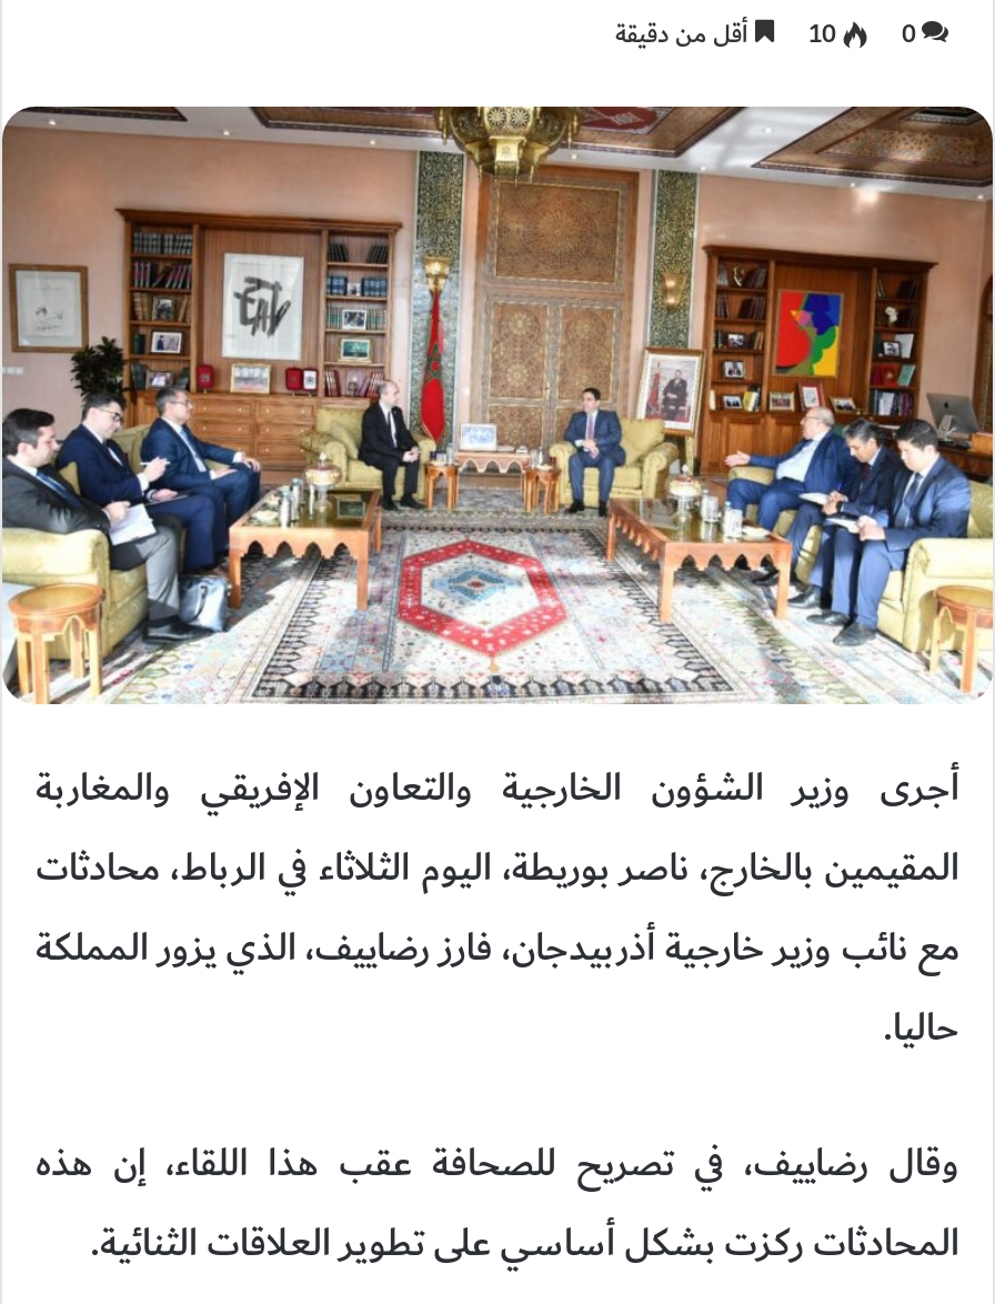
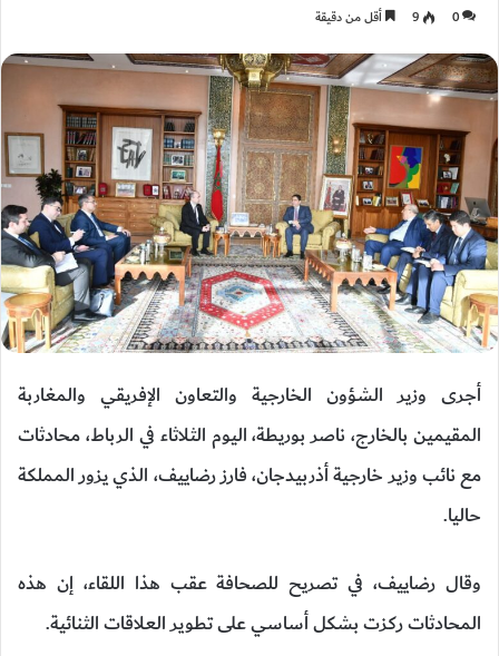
[615,11,915,58] 0 10 أقل من دقيقة -> [315,5,459,29] 0 9 أقل من دقيقة

